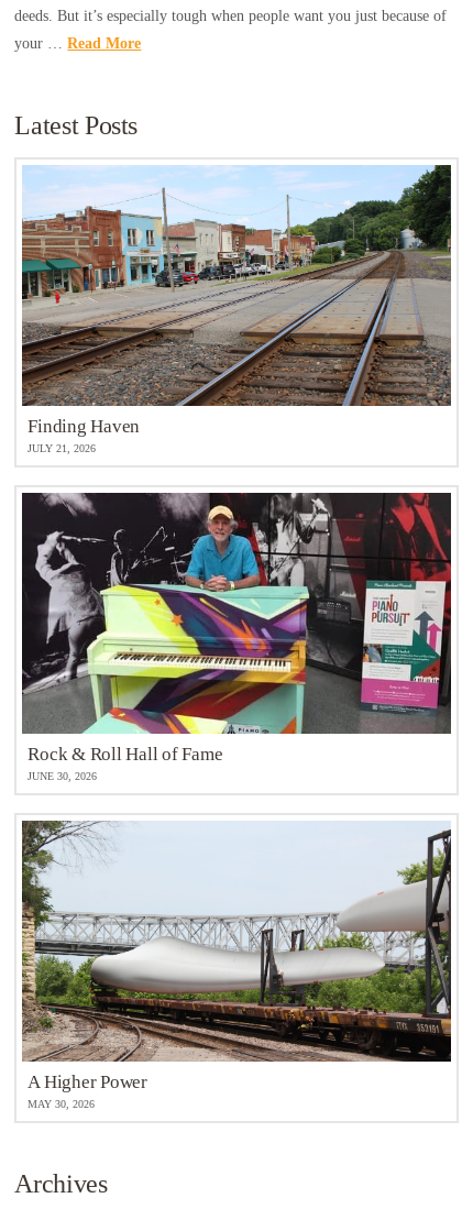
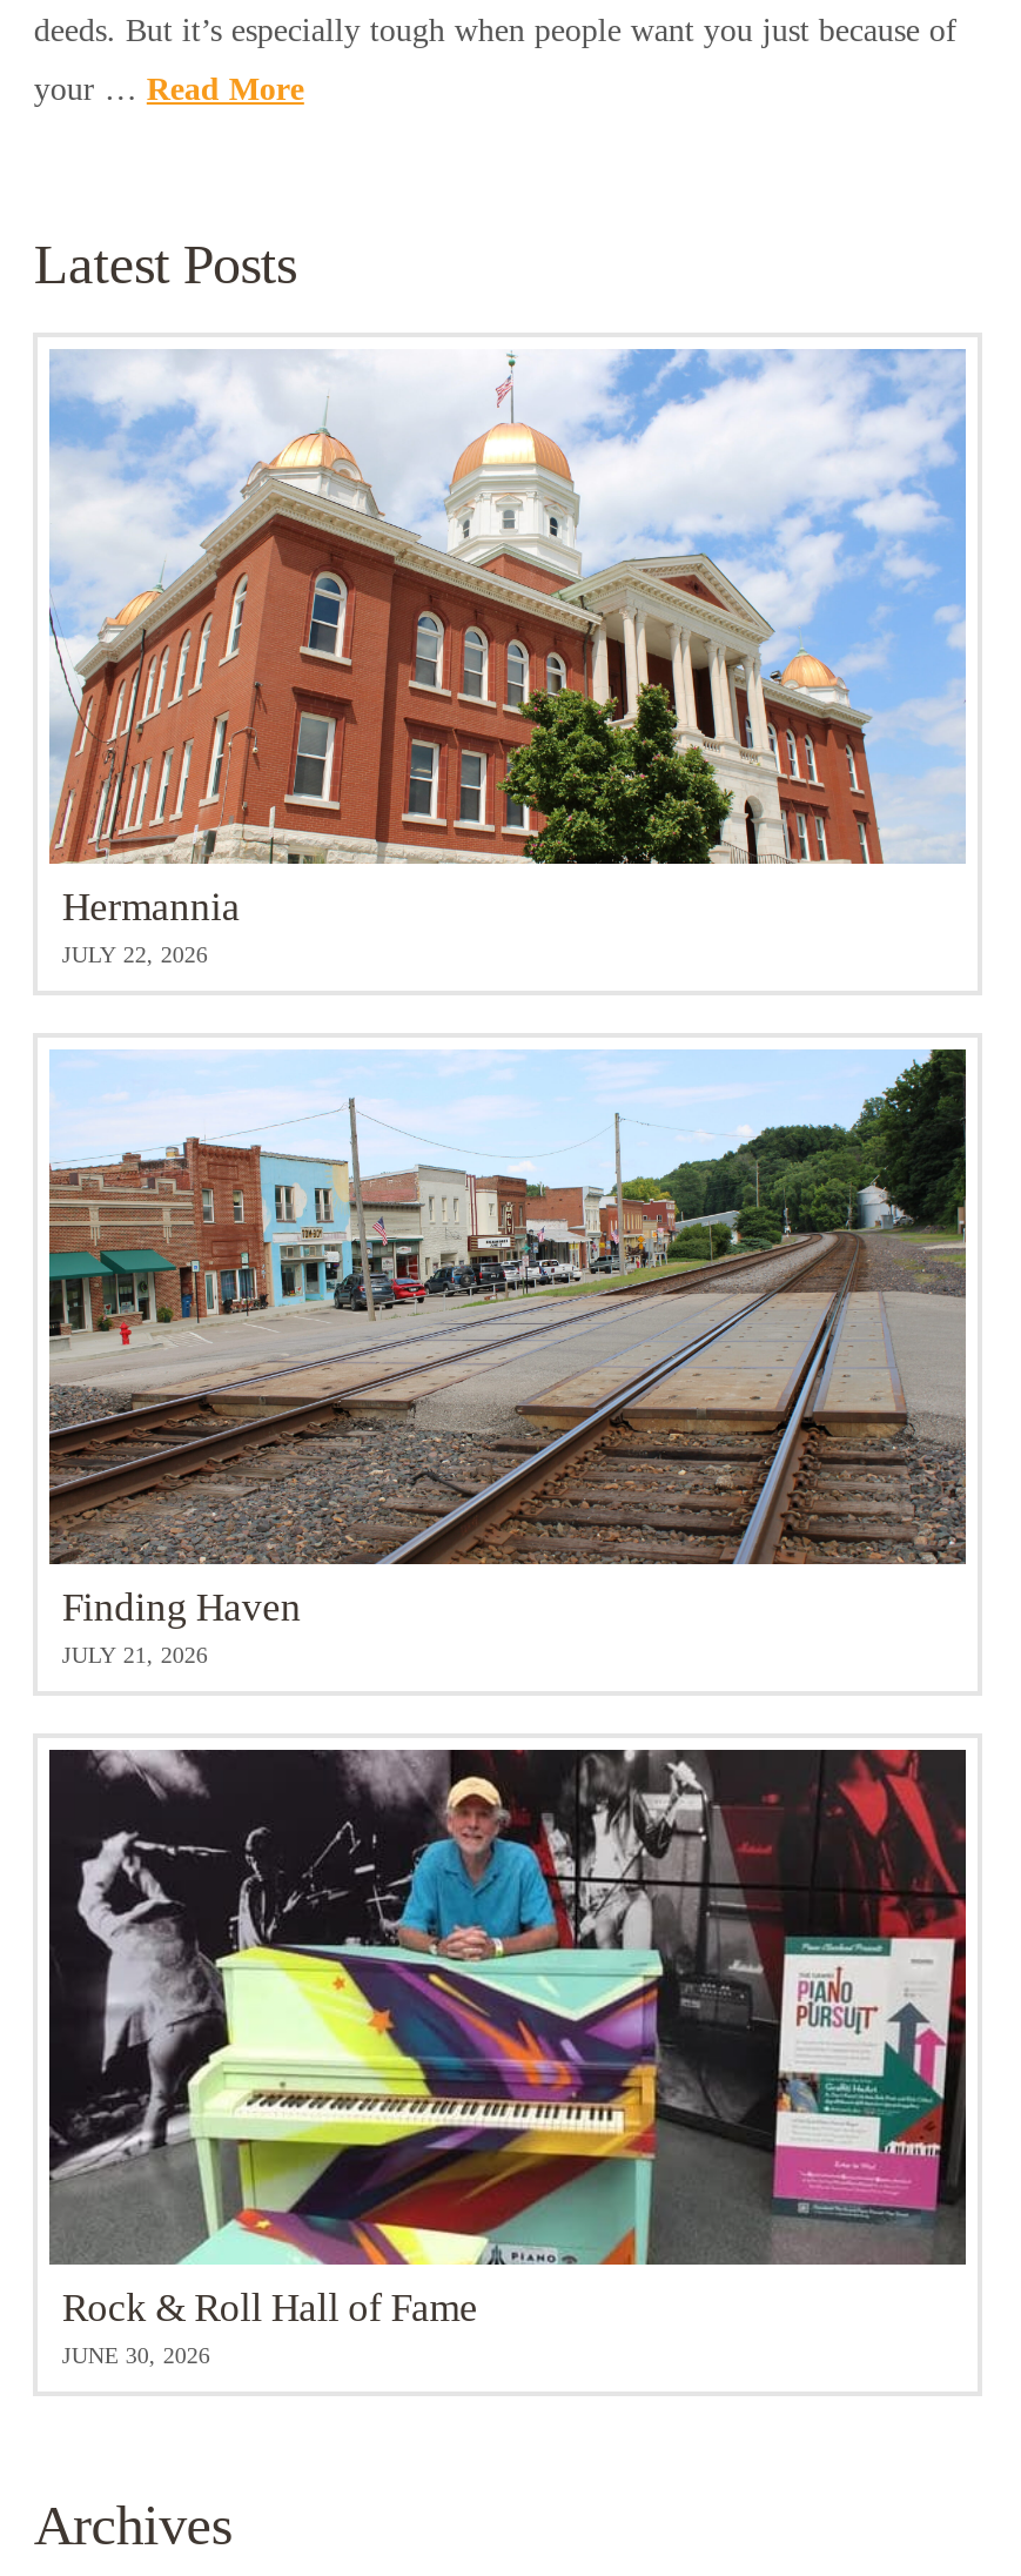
none -> [47,349,968,966] [image] | Hermannia | JULY 22, 2026
moved [20,164,453,782] -> [45,1047,970,2367]: [image] | Finding Haven | JULY 21, 2026 | Rock & Roll Hall of Fame | JUNE 30, 2026
[21,821,452,1110] [image] | A Higher Power | MAY 30, 2026 -> none

